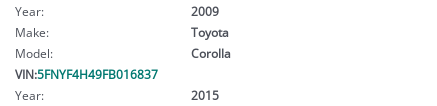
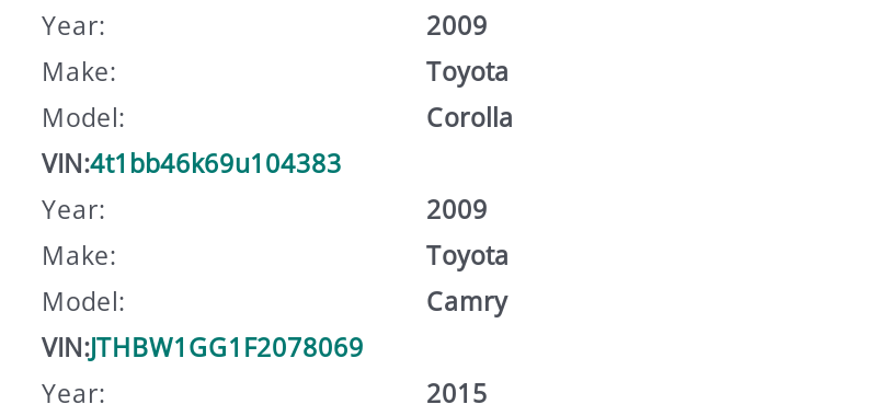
[15,65,158,81] VIN:5FNYF4H49FB016837 -> [42,143,510,362] VIN:4t1bb46k69u104383 | Year: | 2009 | Make: | Toyota | Model: | Camry | VIN:JTHBW1GG1F2078069

